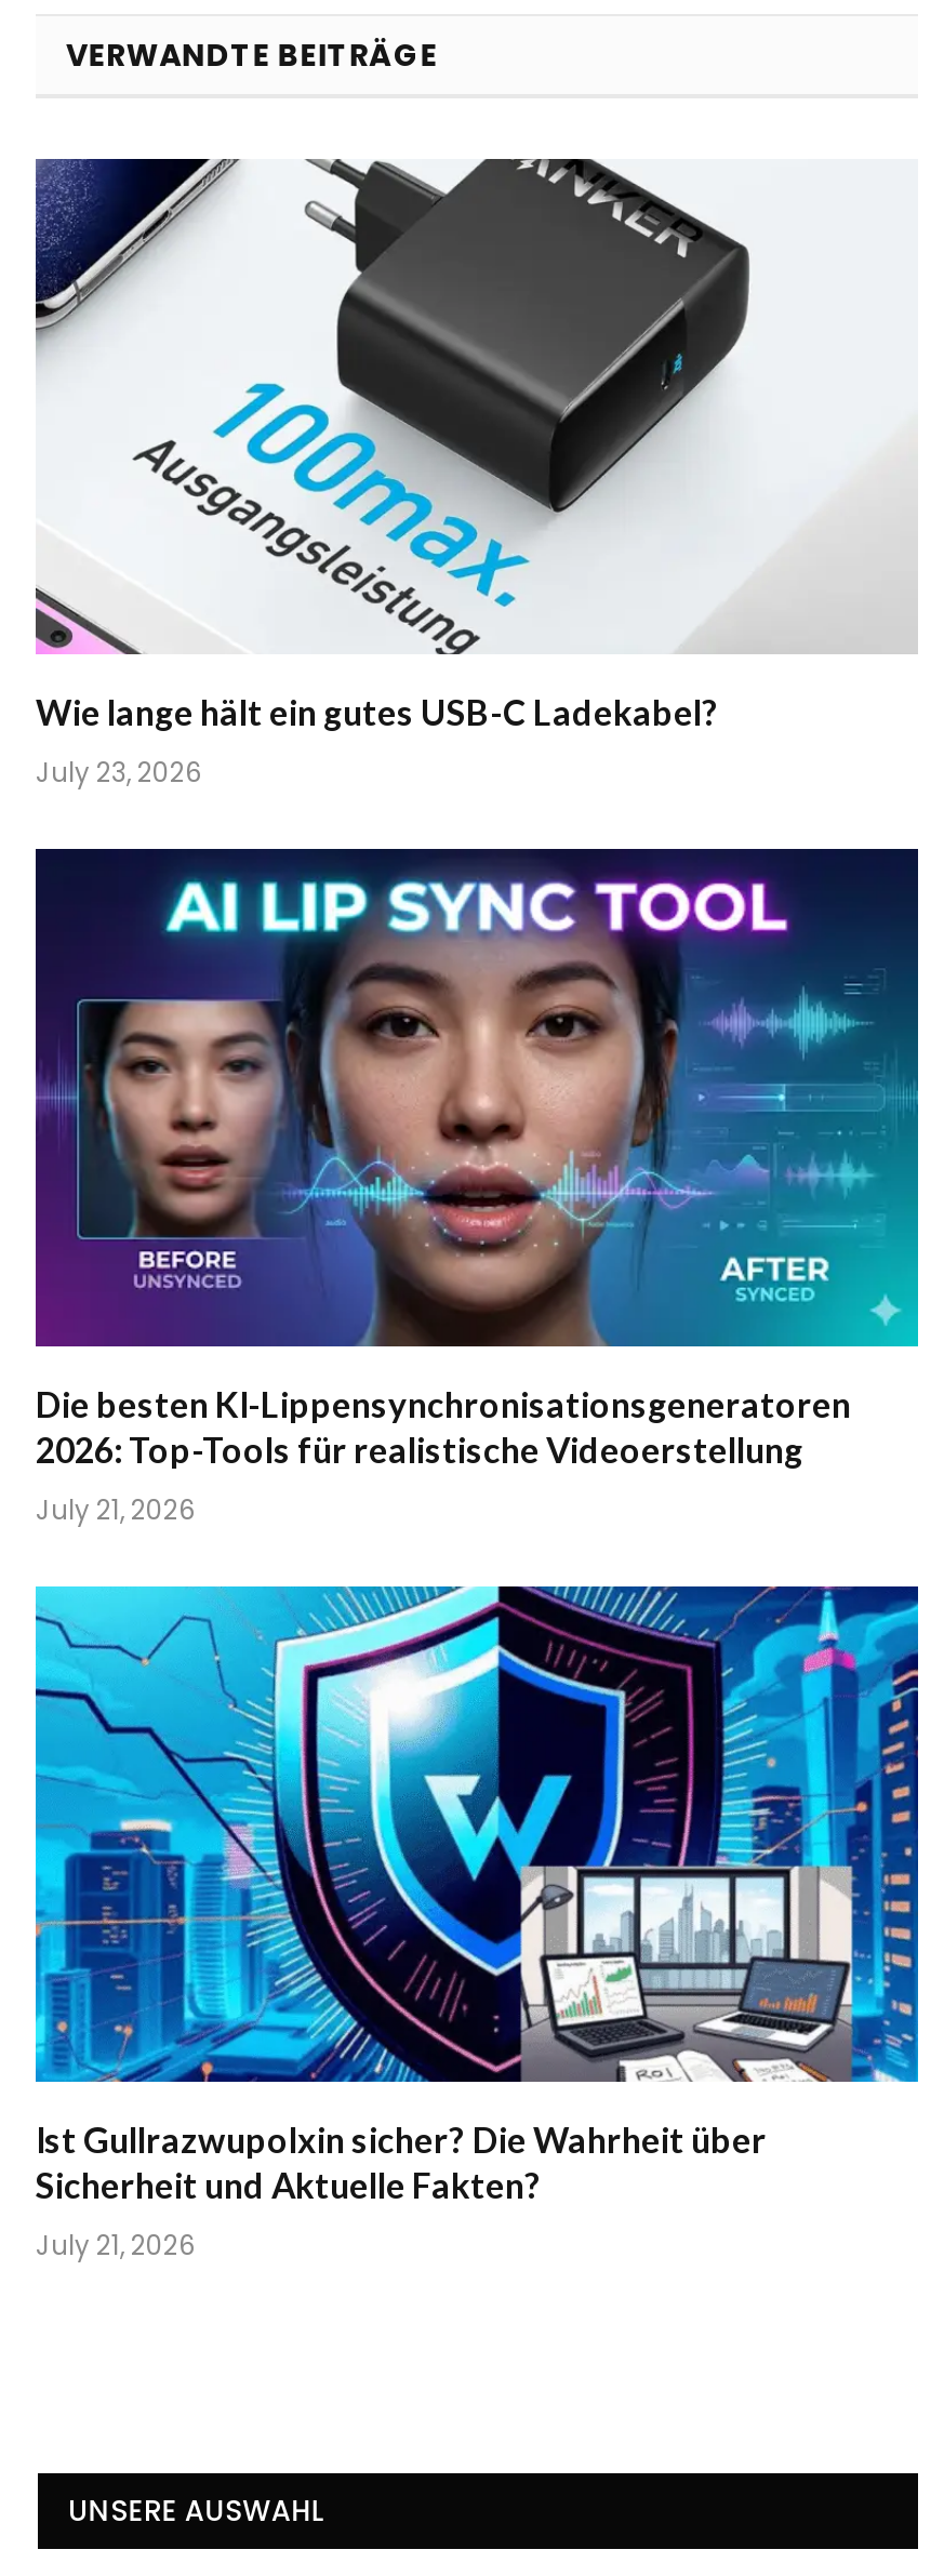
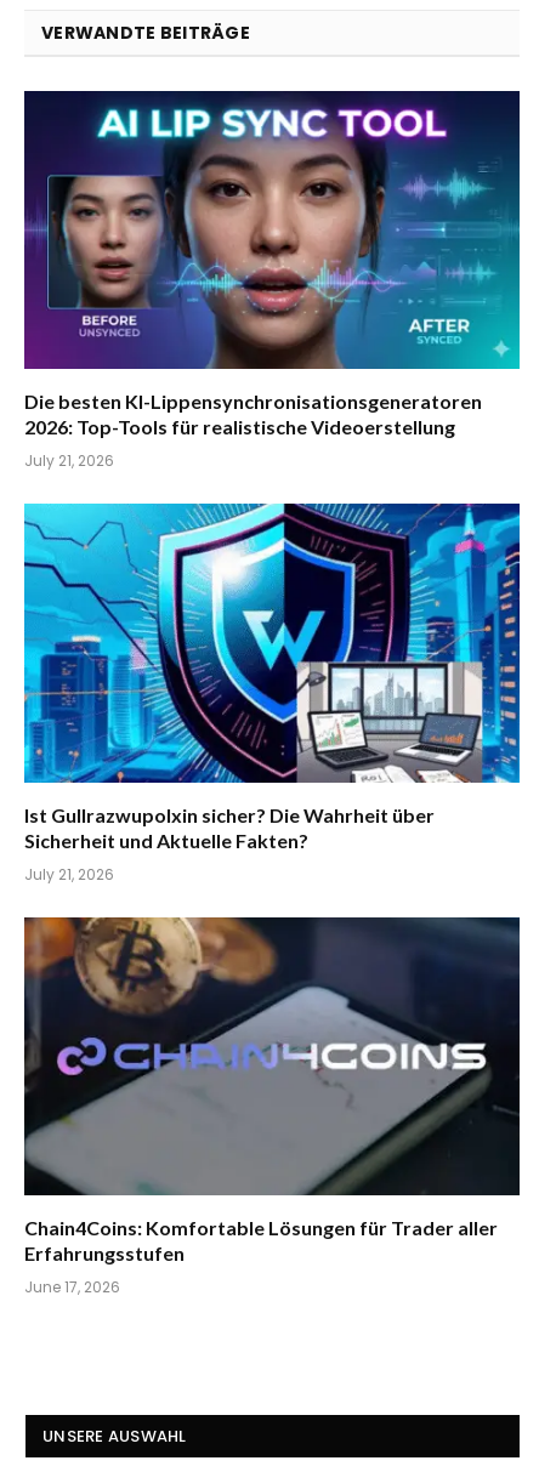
[36,159,918,791] [image] | Wie lange hält ein gutes USB-C Ladekabel? | July 23, 2026 -> none
moved [31,853,920,2264] -> [22,92,521,884]: [image] | Die besten KI-Lippensynchronisationsgeneratoren | 2026: Top-Tools für realistische Videoerstellung | July 21, 2026 | Ist Gullrazwupolxin sicher? Die Wahrheit über | Sicherheit und Aktuelle Fakten? | July 21, 2026
none -> [23,916,521,1297] [image] | Chain4Coins: Komfortable Lösungen für Trader aller | Erfahrungsstufen | June 17, 2026

